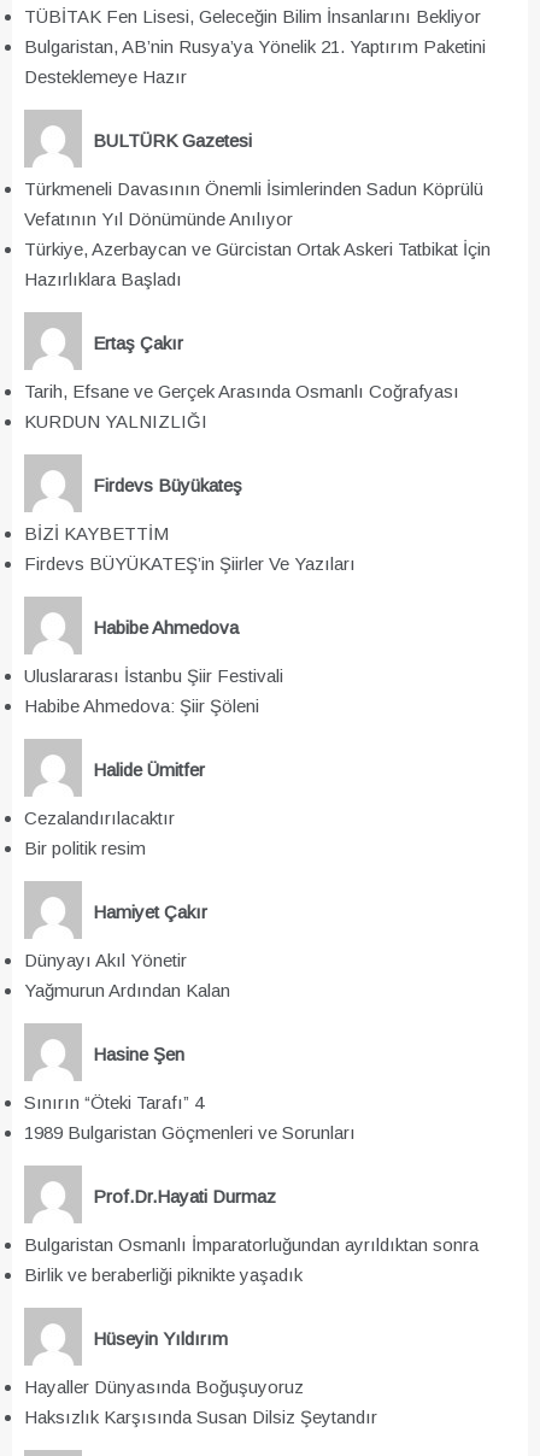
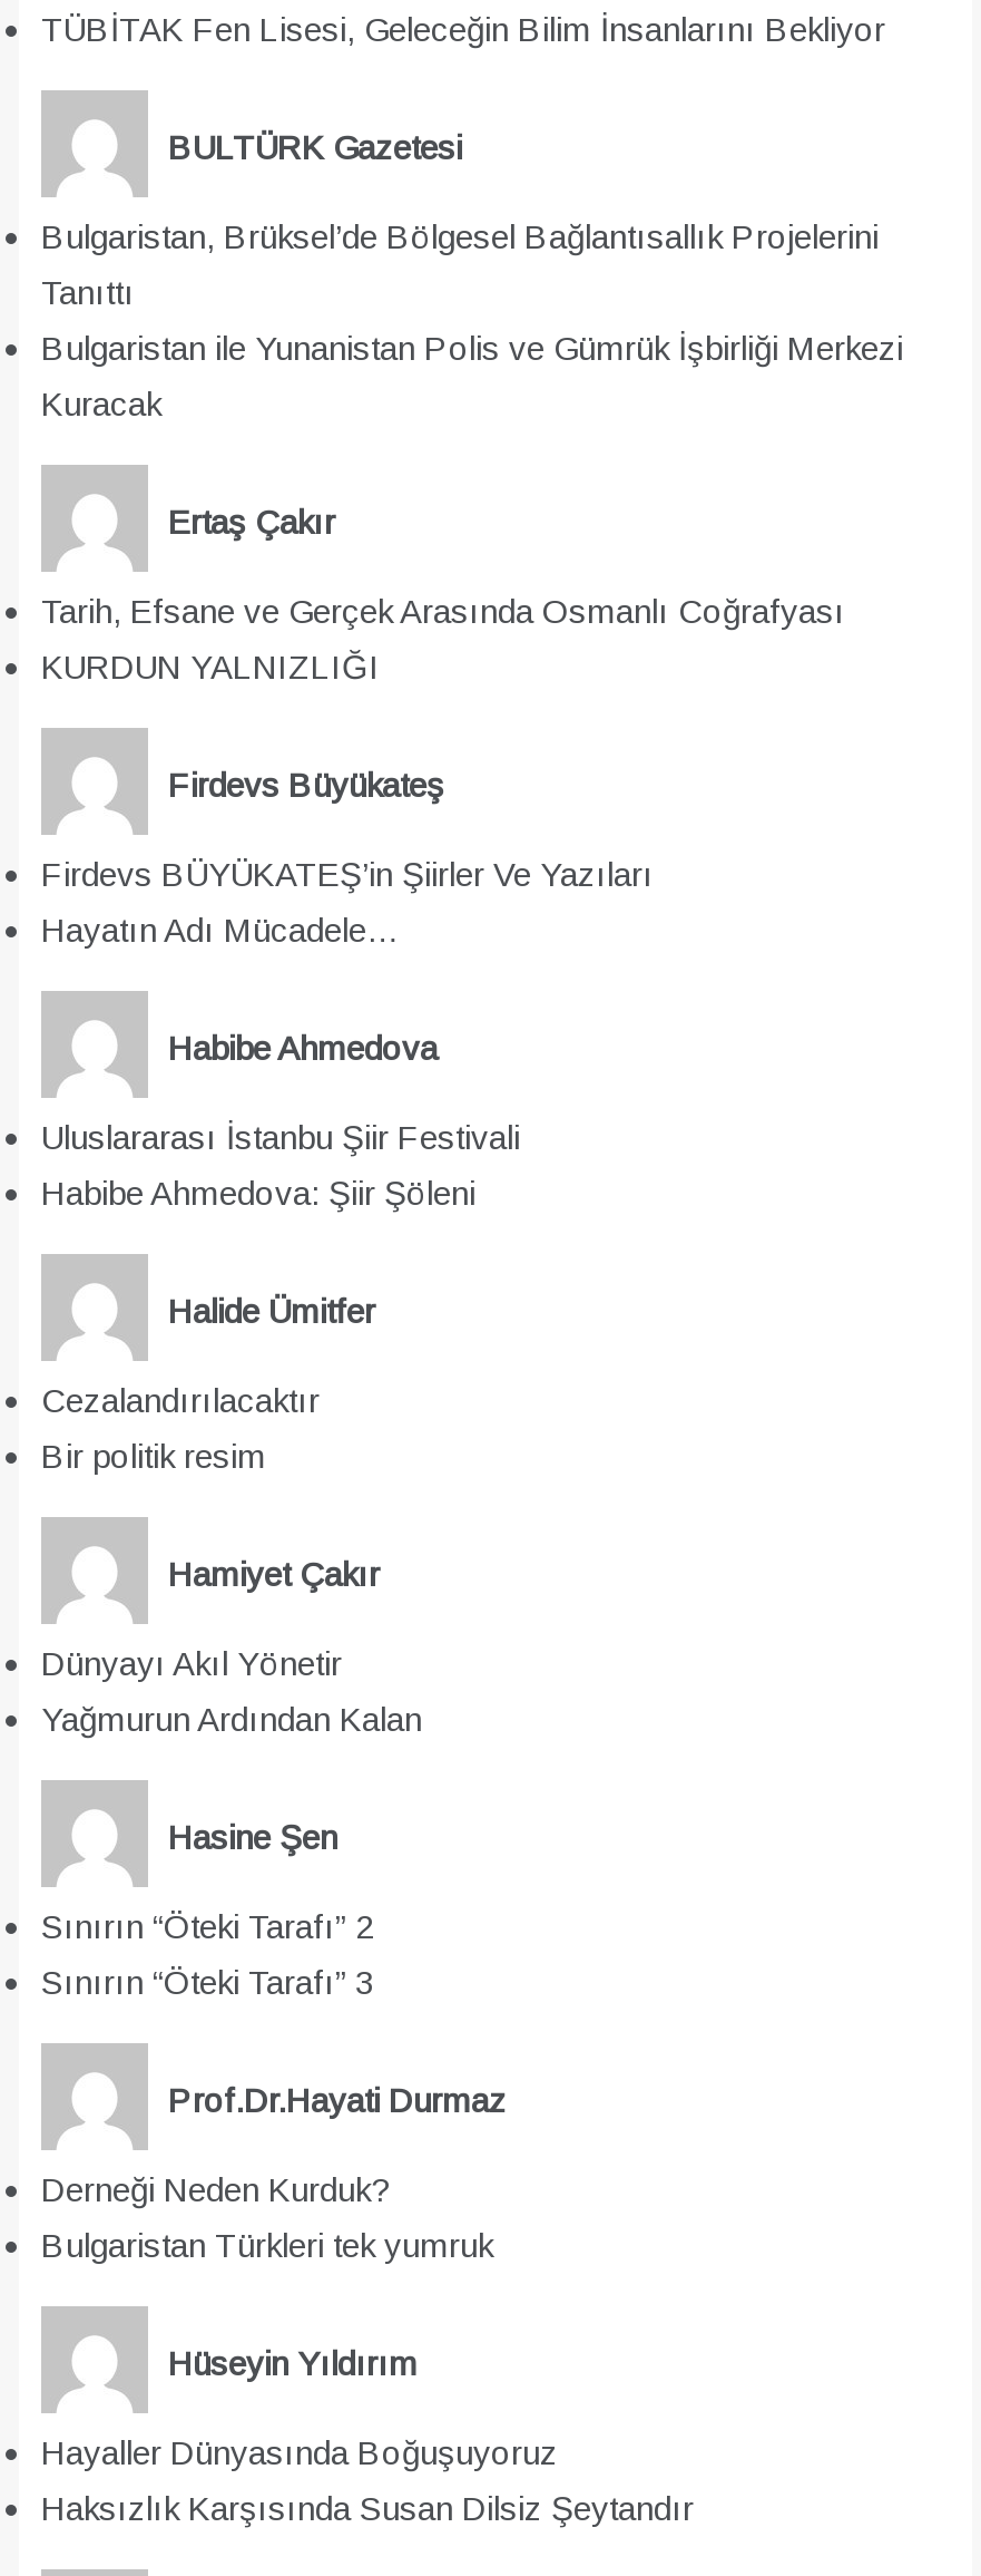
[24,37,486,87] Bulgaristan, AB’nin Rusya’ya Yönelik 21. Yaptırım Paketini | Desteklemeye Hazır -> none
[24,179,483,199] Türkmeneli Davasının Önemli İsimlerinden Sadun Köprülü -> [41,218,879,256] Bulgaristan, Brüksel’de Bölgesel Bağlantısallık Projelerini
[24,209,293,229] Vefatının Yıl Dönümünde Anılıyor -> [41,274,135,312] Tanıttı
[24,239,491,260] Türkiye, Azerbaycan ve Gürcistan Ortak Askeri Tatbikat İçin -> [41,330,903,368] Bulgaristan ile Yunanistan Polis ve Gümrük İşbirliği Merkezi
[24,269,182,290] Hazırlıklara Başladı -> [41,385,161,423] Kuracak
[24,524,169,544] BİZİ KAYBETTİM -> none
moved [24,554,356,574] -> [41,856,654,894]: Firdevs BÜYÜKATEŞ’in Şiirler Ve Yazıları
none -> [41,912,400,949] Hayatın Adı Mücadele…
[24,1092,204,1113] Sınırın “Öteki Tarafı” 4 -> [41,1908,373,1946] Sınırın “Öteki Tarafı” 2
[24,1123,356,1143] 1989 Bulgaristan Göçmenleri ve Sorunları -> [41,1964,373,2002] Sınırın “Öteki Tarafı” 3
[24,1235,479,1255] Bulgaristan Osmanlı İmparatorluğundan ayrıldıktan sonra -> [41,2171,391,2209] Derneği Neden Kurduk?
[24,1265,303,1285] Birlik ve beraberliği piknikte yaşadık -> [41,2227,493,2265] Bulgaristan Türkleri tek yumruk

